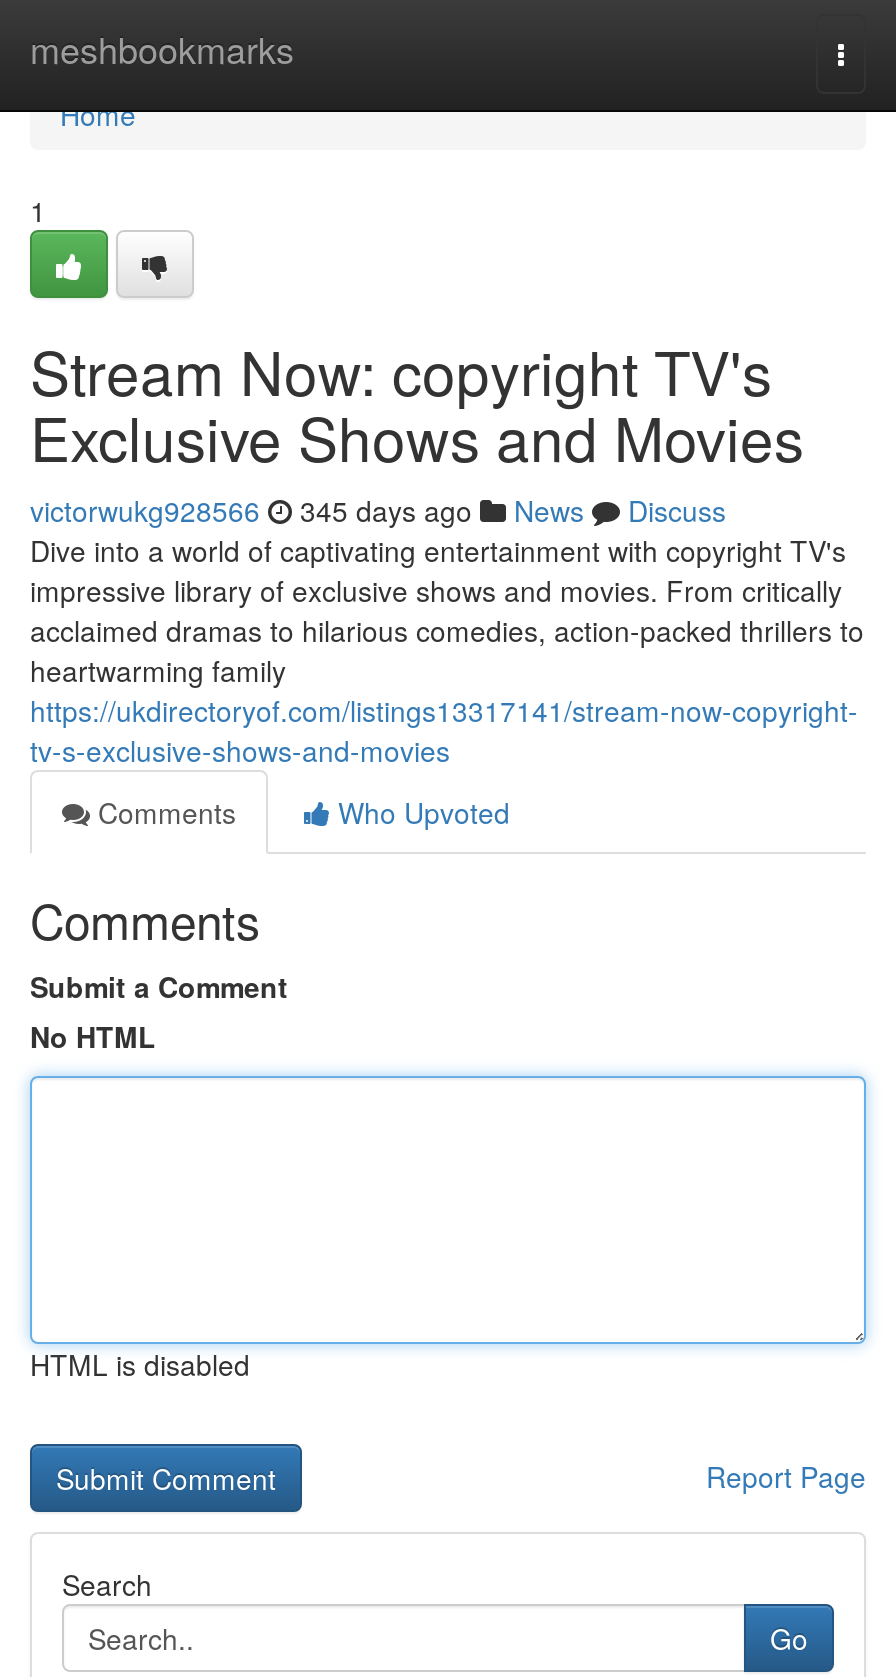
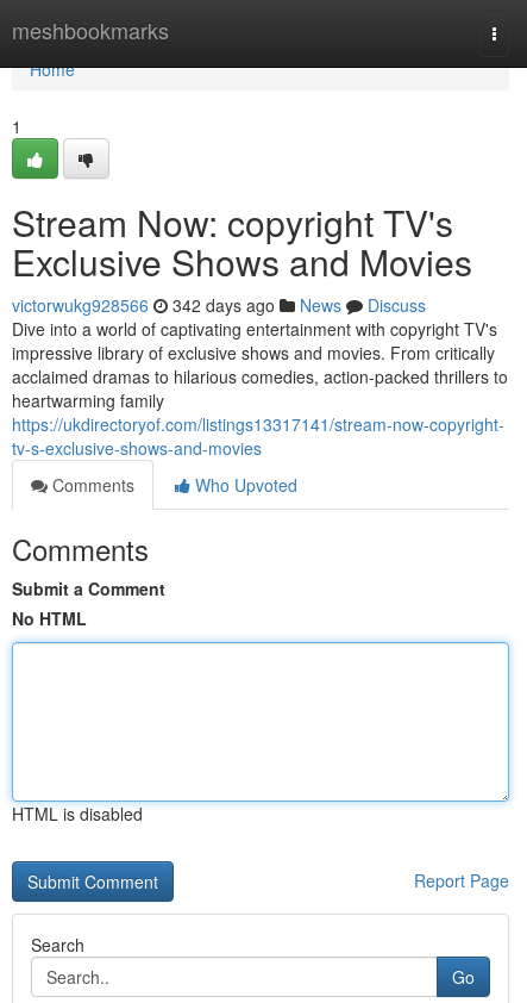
[30,490,726,530] victorwukg928566 345 days ago News Discuss -> [12,293,426,317] victorwukg928566 342 days ago News Discuss

